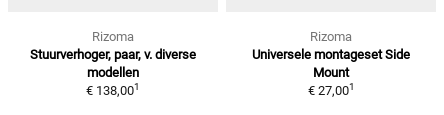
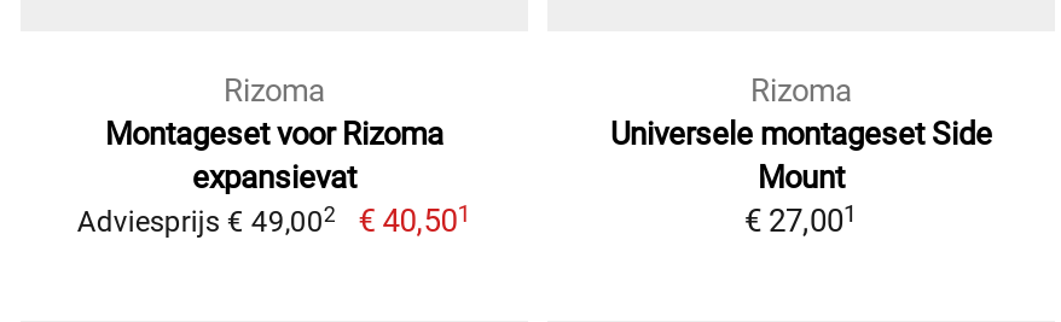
[30,47,196,98] Stuurverhoger, paar, v. diverse | modellen | € 138,00 1 -> [77,117,472,240] Montageset voor Rizoma | expansievat | Adviesprijs € 49,002 | € 40,501

